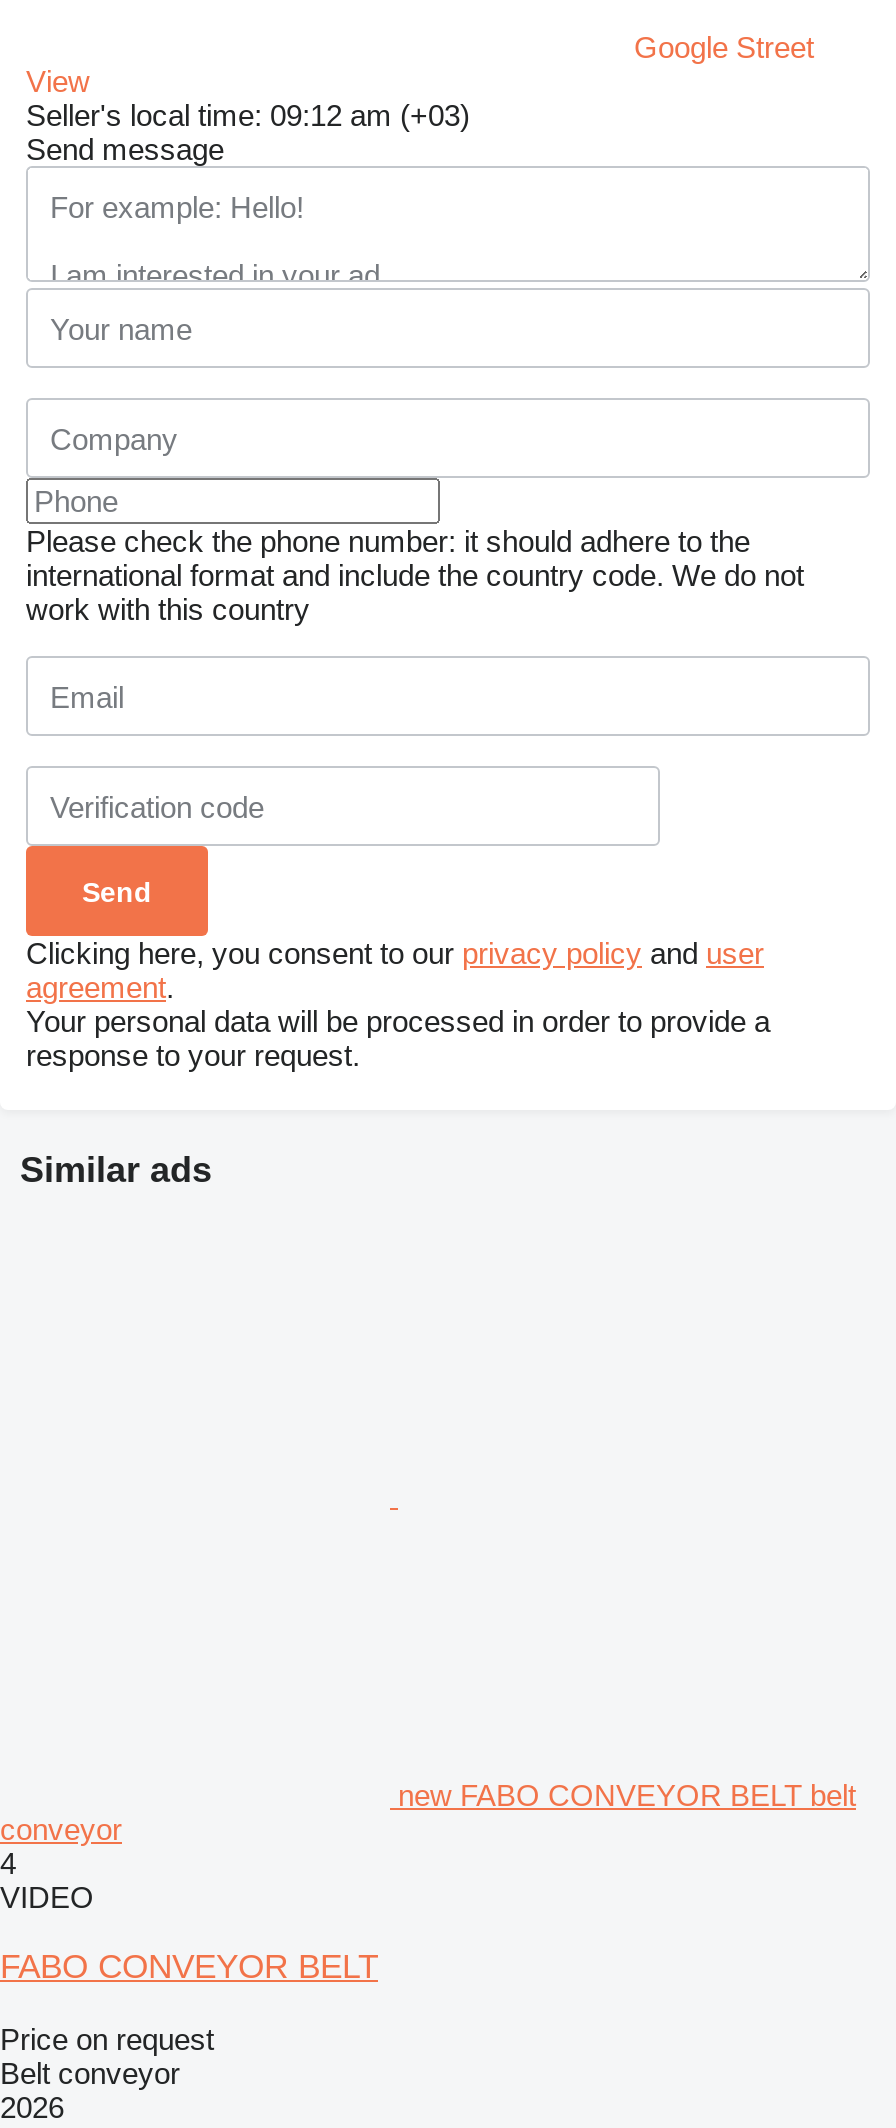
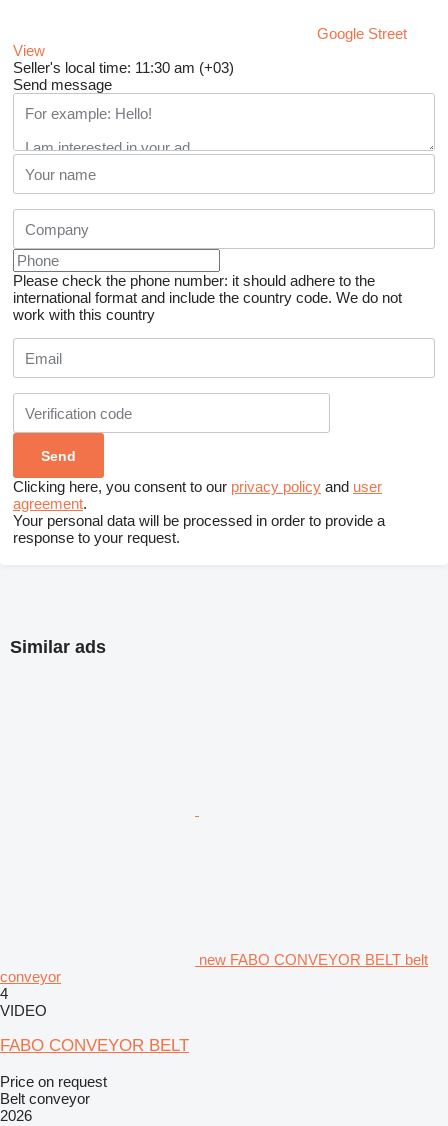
[26,98,470,132] Seller's local time: 09:12 am (+03) -> [13,59,234,76] Seller's local time: 11:30 am (+03)

